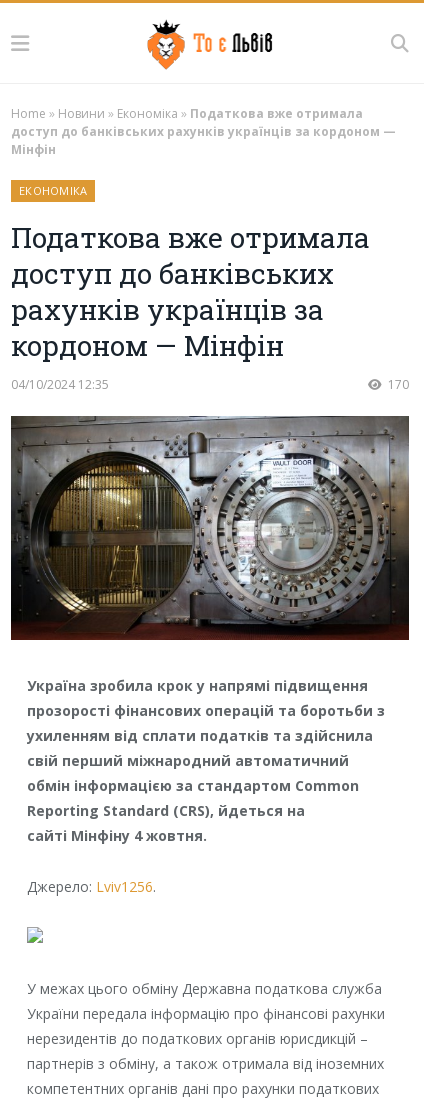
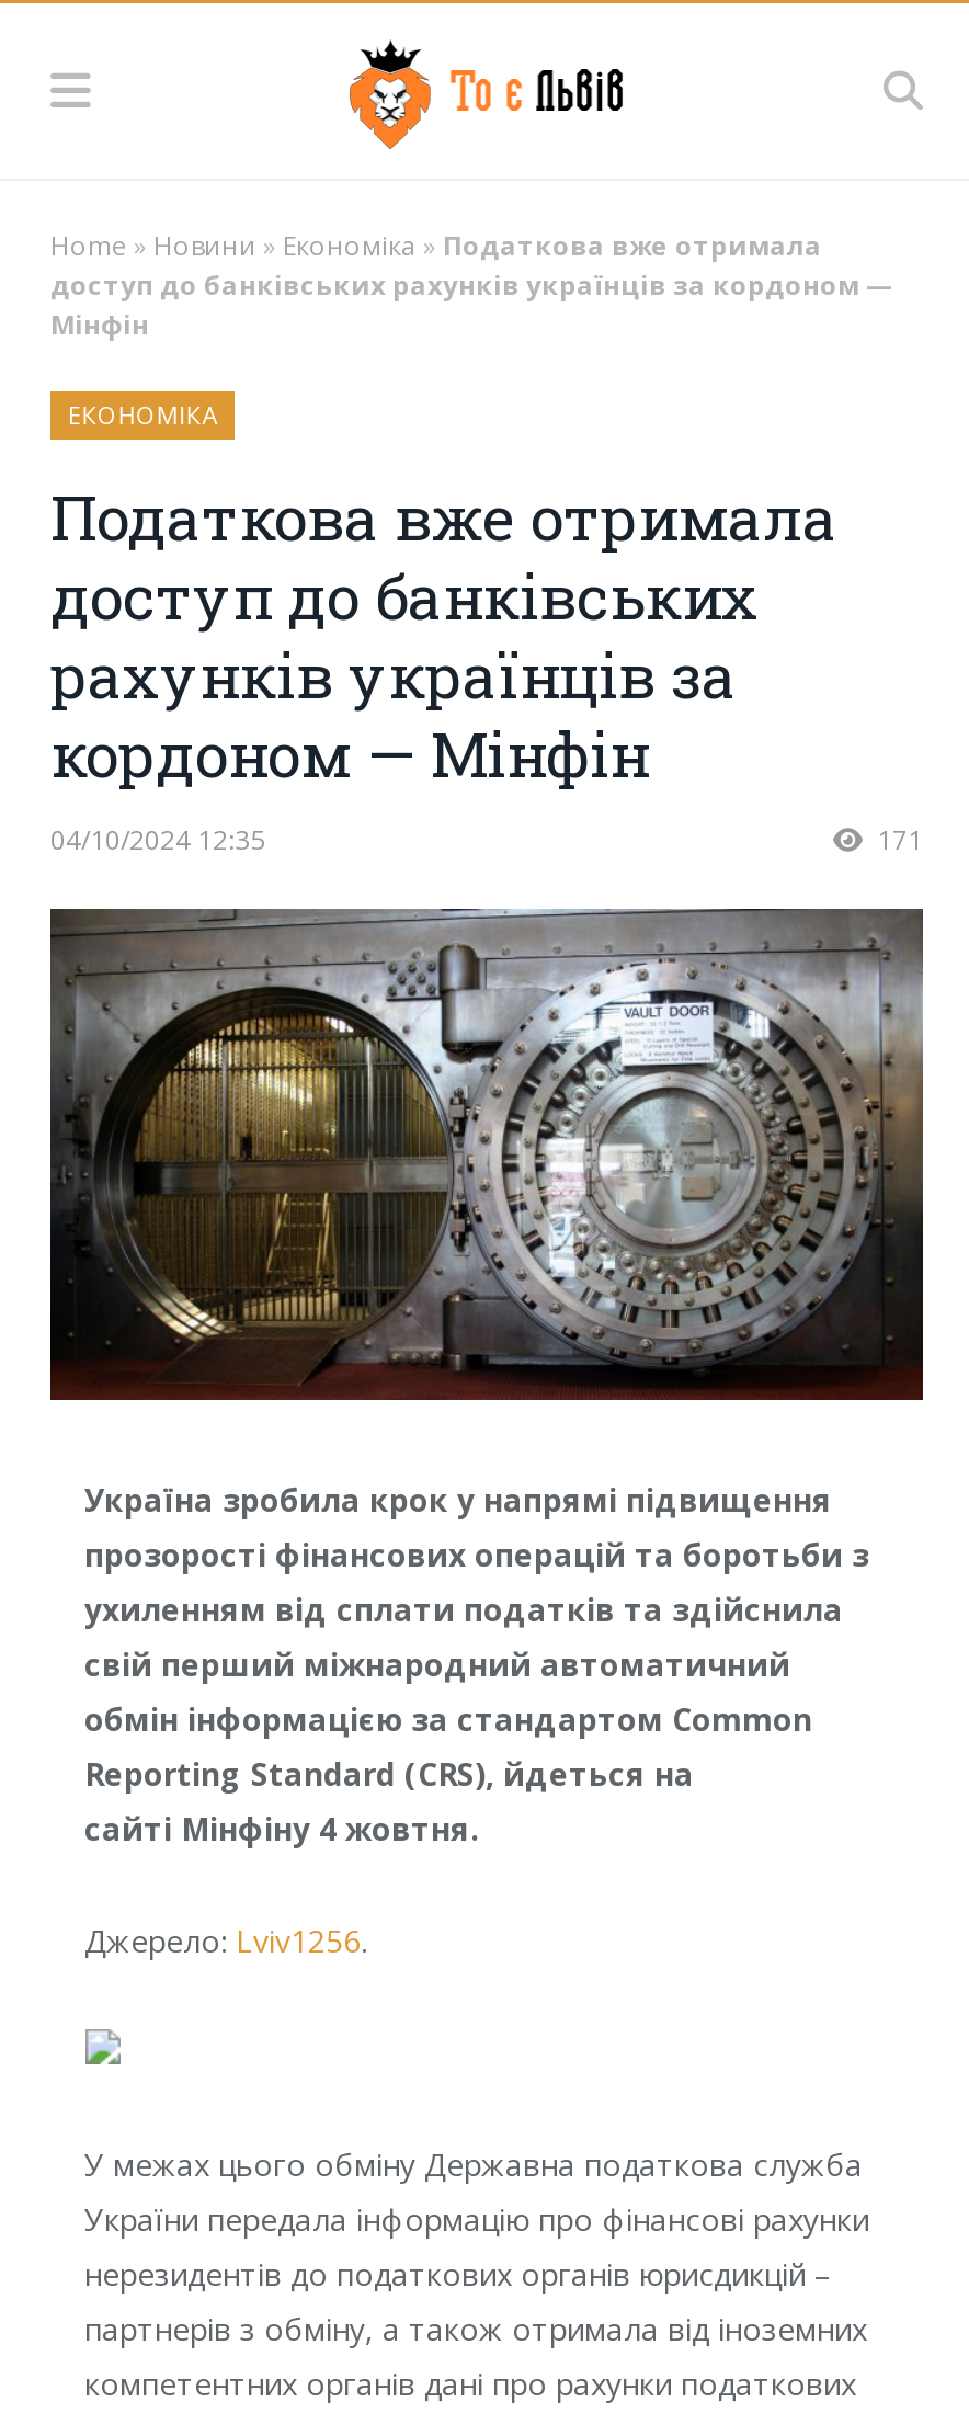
[382,376,409,393] 170 -> [864,821,923,858] 171

